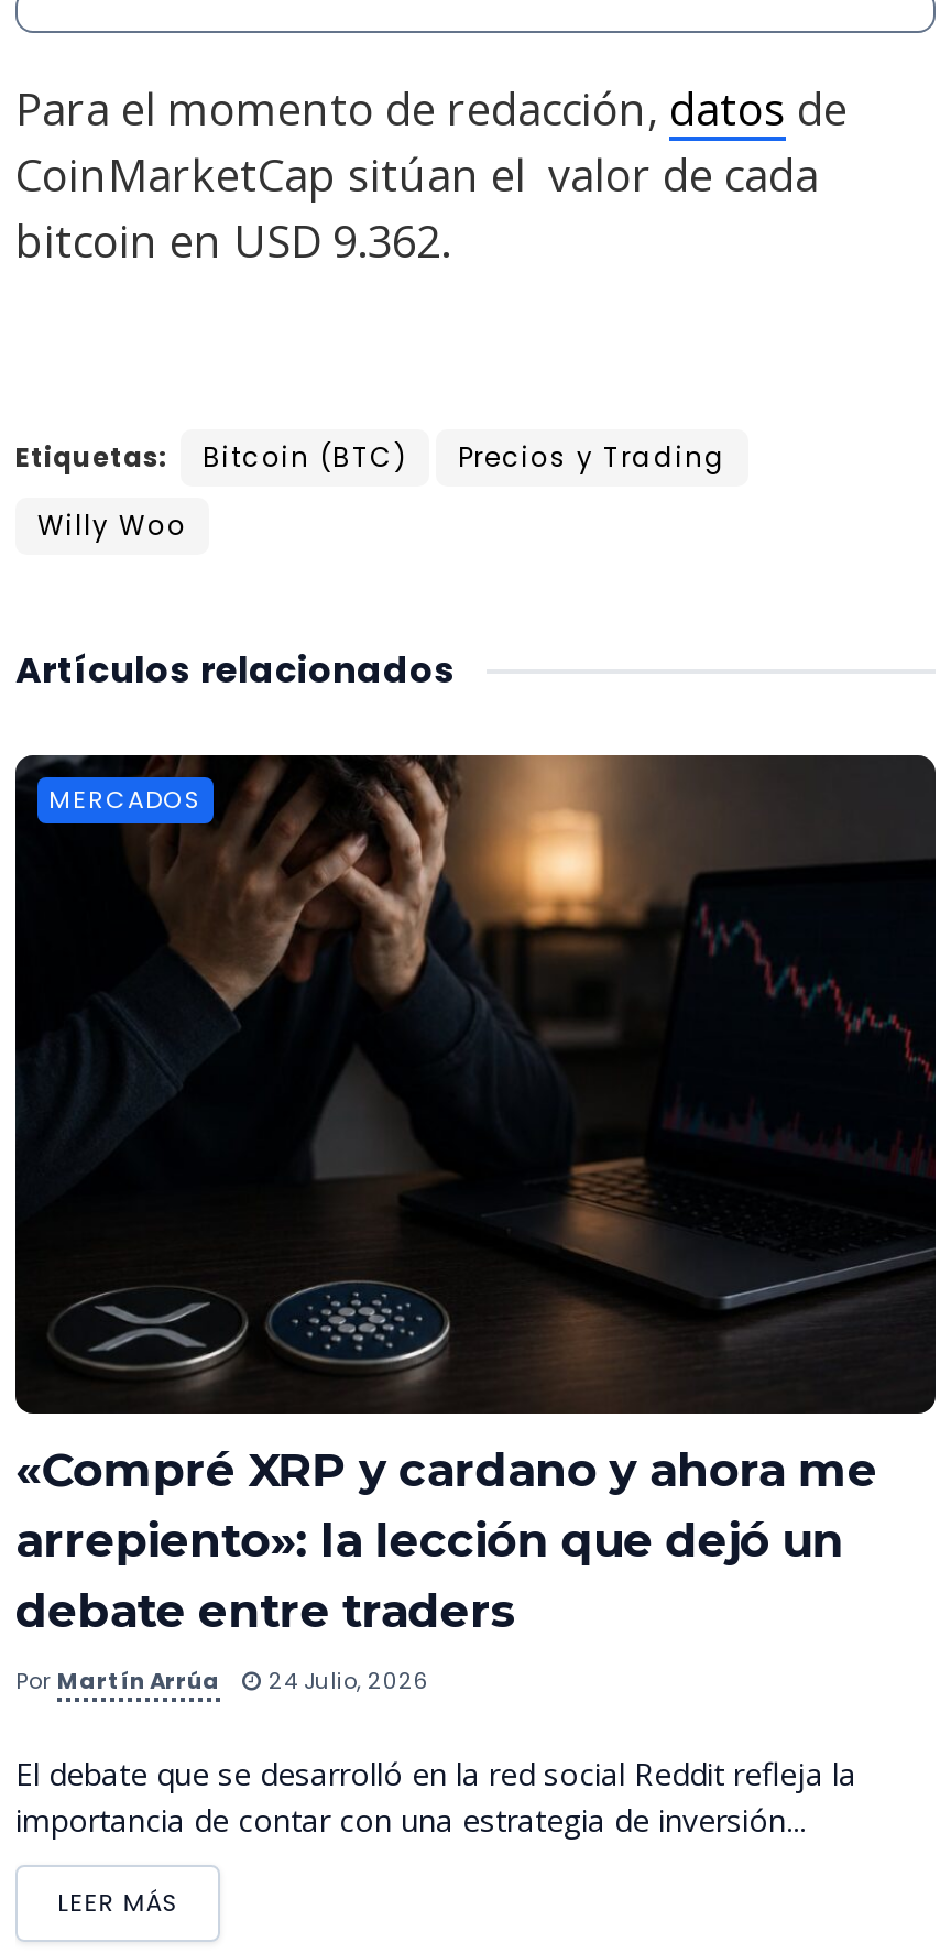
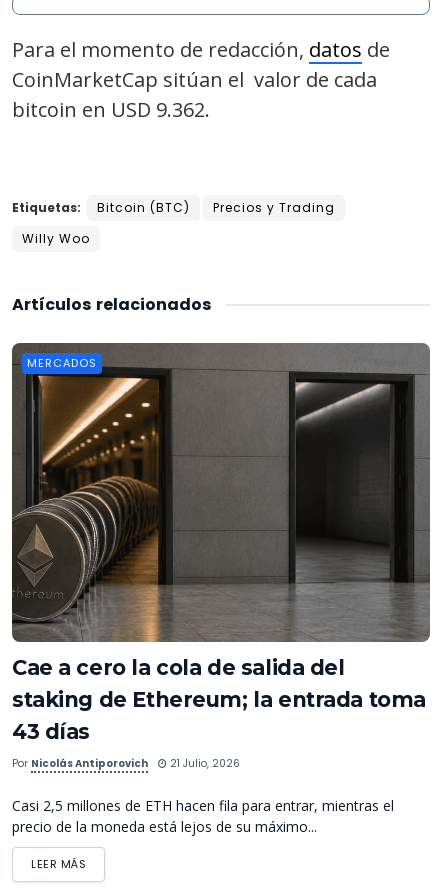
[15,755,938,1637] [image] | «Compré XRP y cardano y ahora me | arrepiento»: la lección que dejó un | debate entre traders -> [12,343,431,744] [image] | Cae a cero la cola de salida del | staking de Ethereum; la entrada toma | 43 días
[15,1664,429,1697] Por Martín Arrúa | 24 Julio, 2026 -> [12,756,240,771] Por Nicolás Antiporovich | 21 Julio, 2026
[15,1752,856,1840] El debate que se desarrolló en la red social Reddit refleja la | importancia de contar con una estrategia de inversión... -> [12,796,394,836] Casi 2,5 millones de ETH hacen fila para entrar, mientras el | precio de la moneda está lejos de su máximo...

